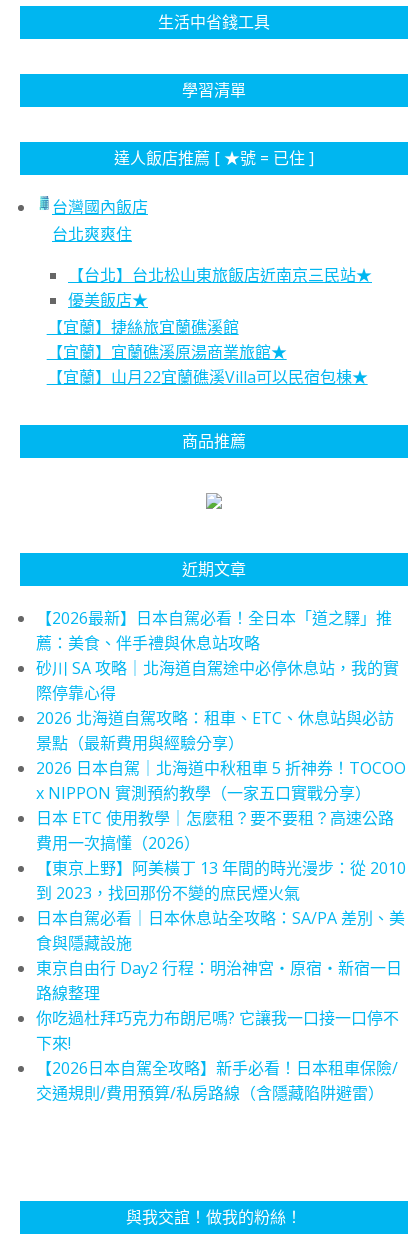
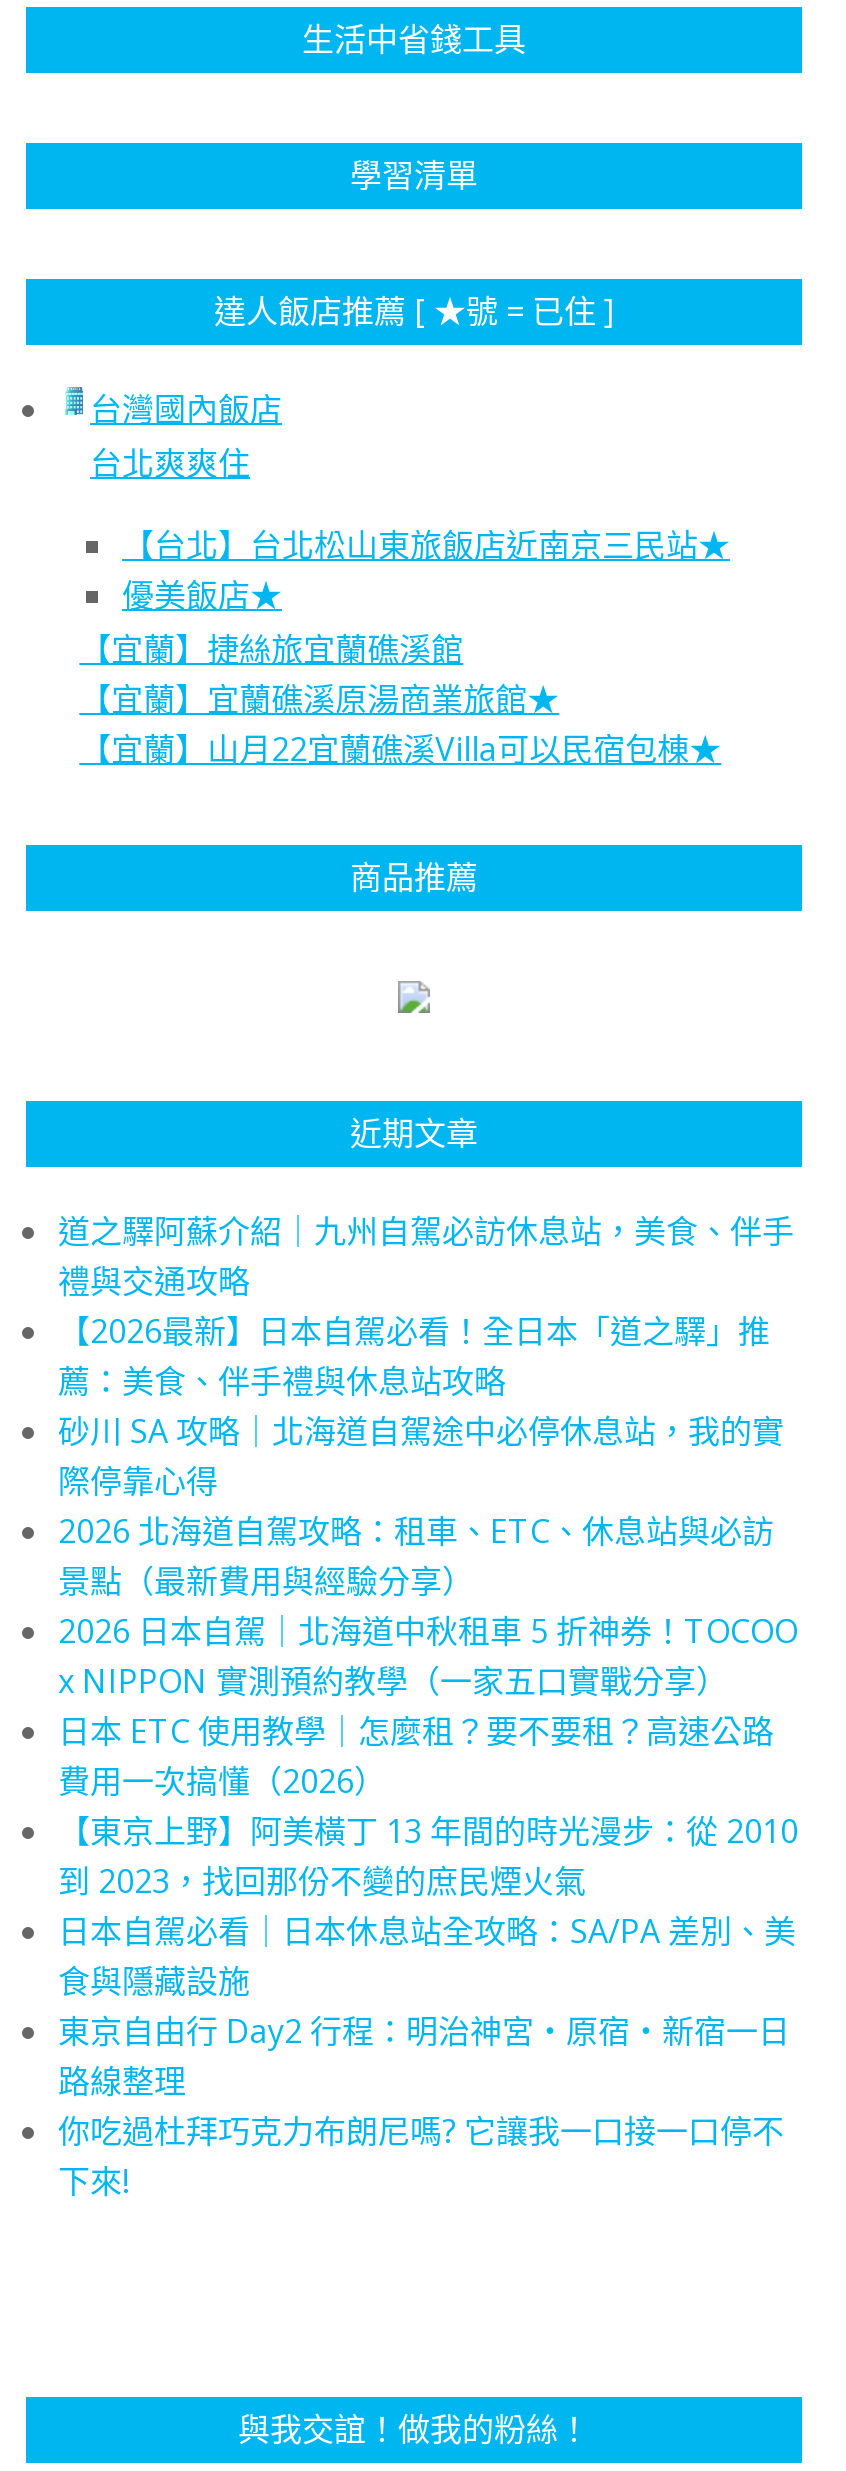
none -> [58,1209,794,1303] 道之驛阿蘇介紹｜九州自駕必訪休息站，美食、伴手 | 禮與交通攻略
moved [36,607,406,1054] -> [58,1309,798,2203]: 【2026最新】日本自駕必看！全日本「道之驛」推 | 薦：美食、伴手禮與休息站攻略 | 砂川 SA 攻略｜北海道自駕途中必停休息站，我的實 | ... | 你吃過杜拜巧克力布朗尼嗎? 它讓我一口接一口停不 | 下來!
[36,1057,398,1104] 【2026日本自駕全攻略】新手必看！日本租車保險/ | 交通規則/費用預算/私房路線（含隱藏陷阱避雷） -> none

